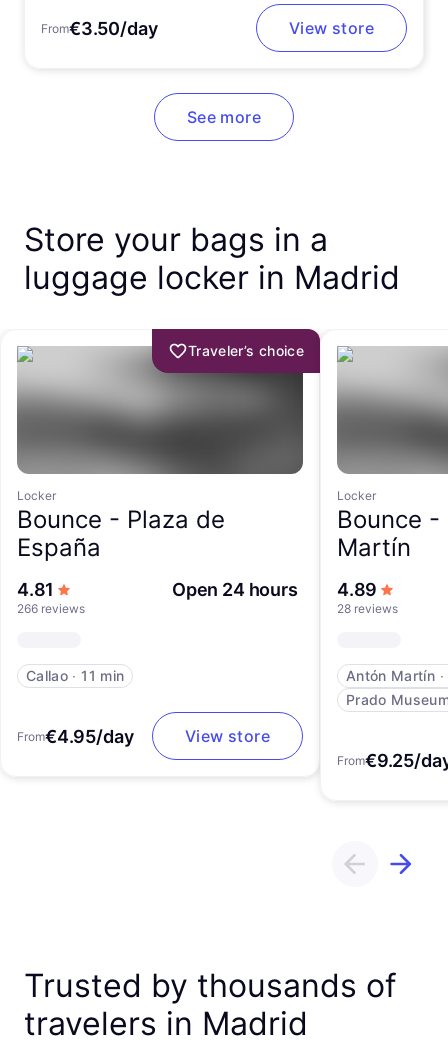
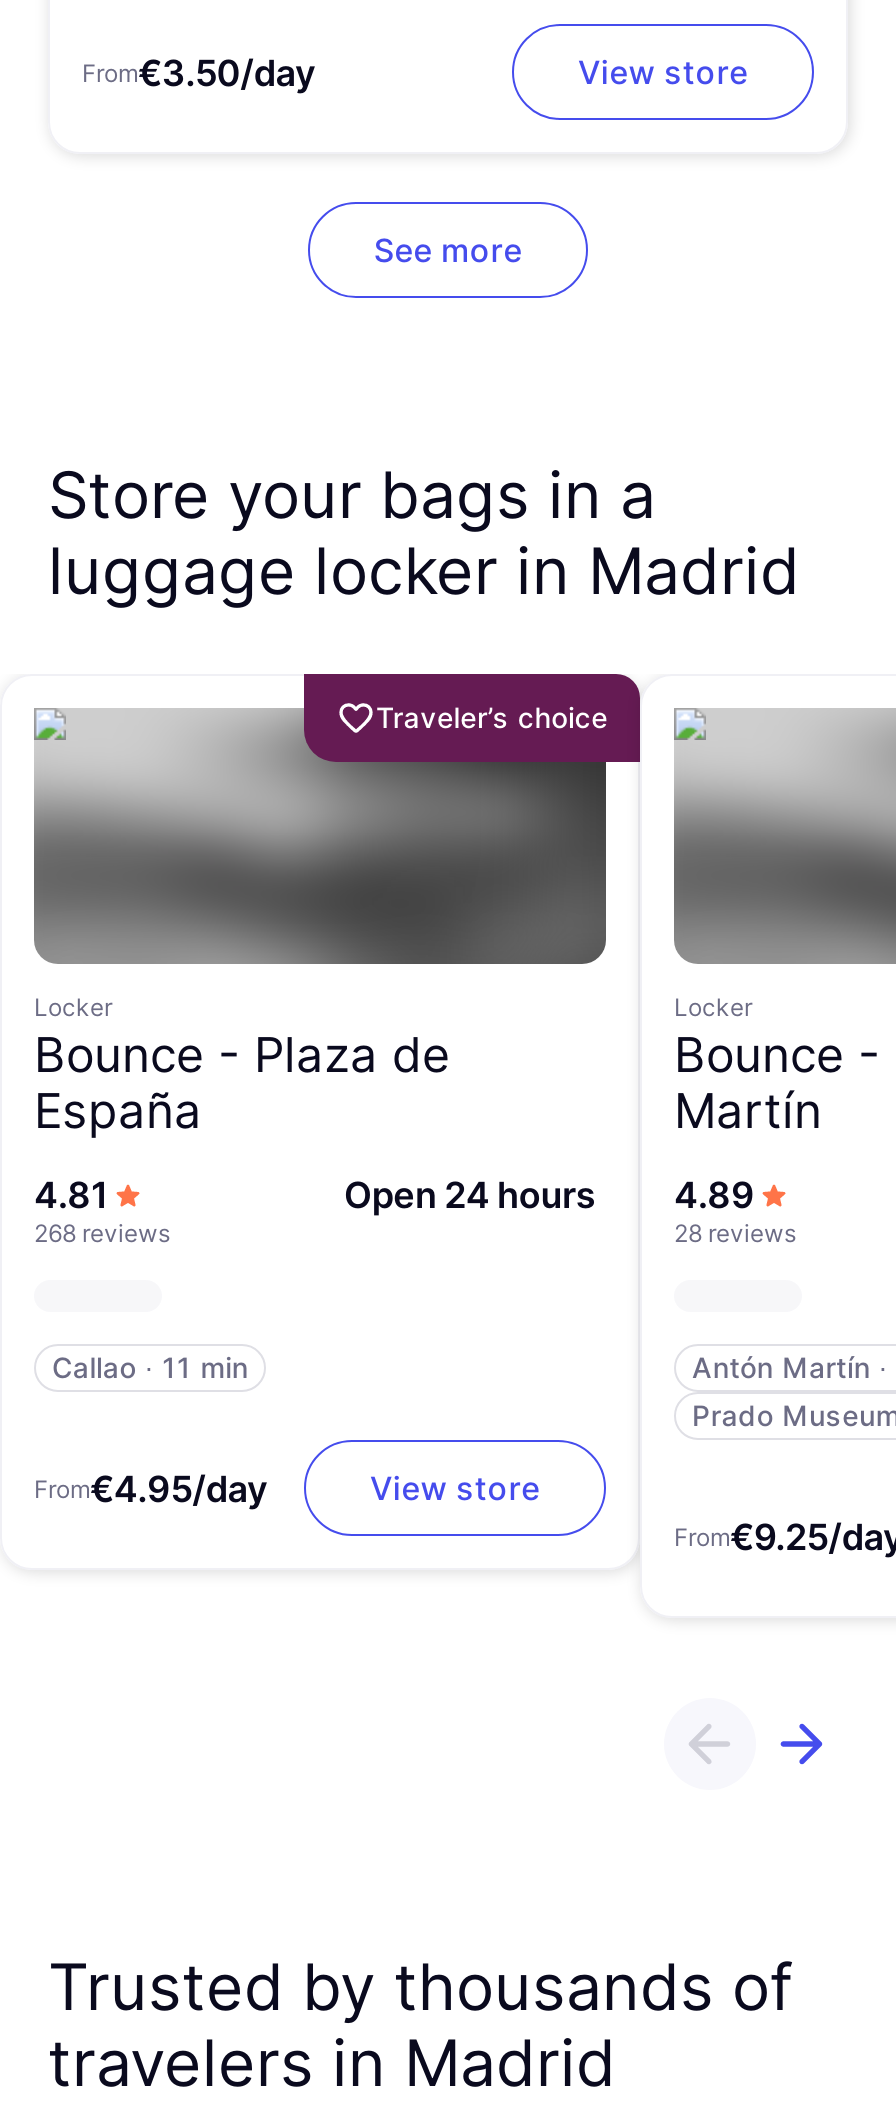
[17,601,85,616] 266 reviews -> [34,1218,170,1248] 268 reviews

